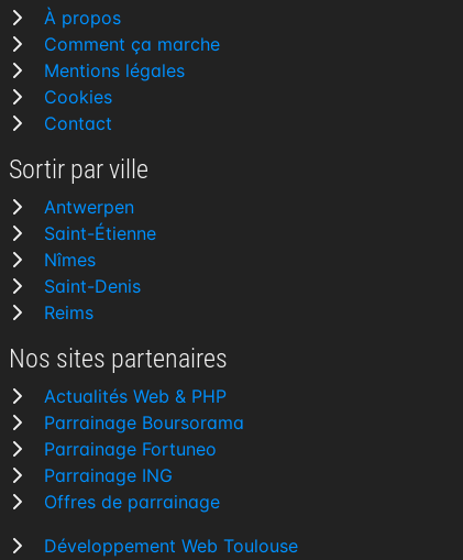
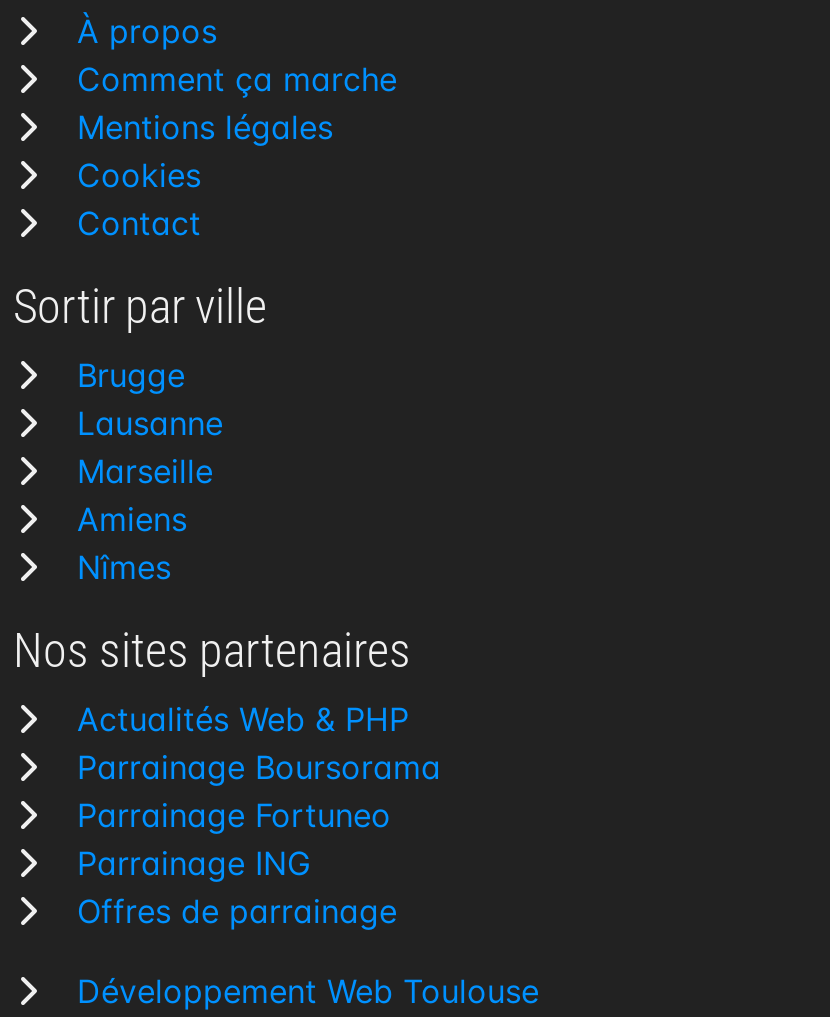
[44,196,156,244] Antwerpen | Saint-Étienne -> [77,355,223,539] Brugge | Lausanne | Marseille | Amiens
moved [44,249,96,271] -> [77,547,171,587]: Nîmes
[44,275,141,323] Saint-Denis | Reims -> none

